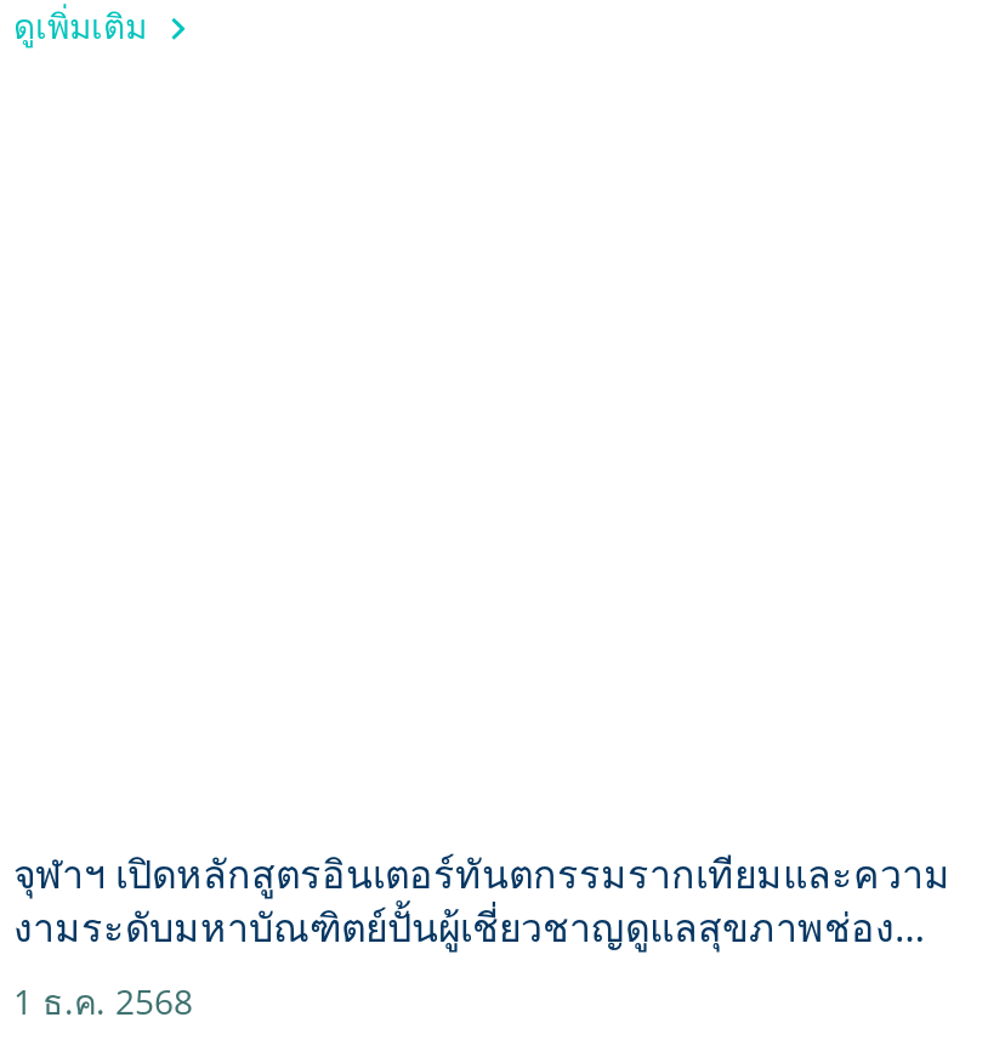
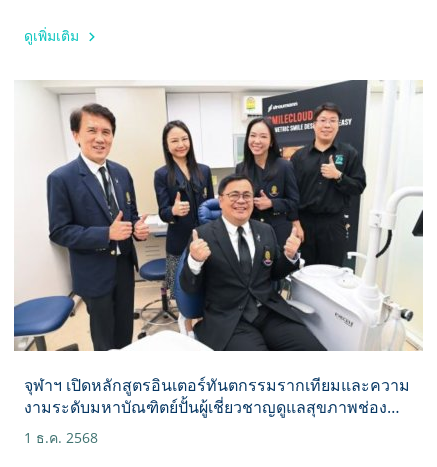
none -> [13,79,424,352] [image]

